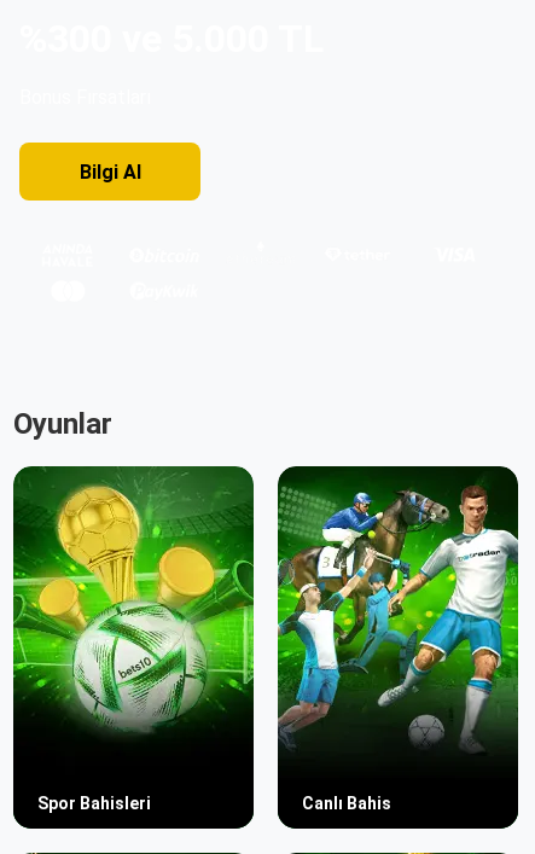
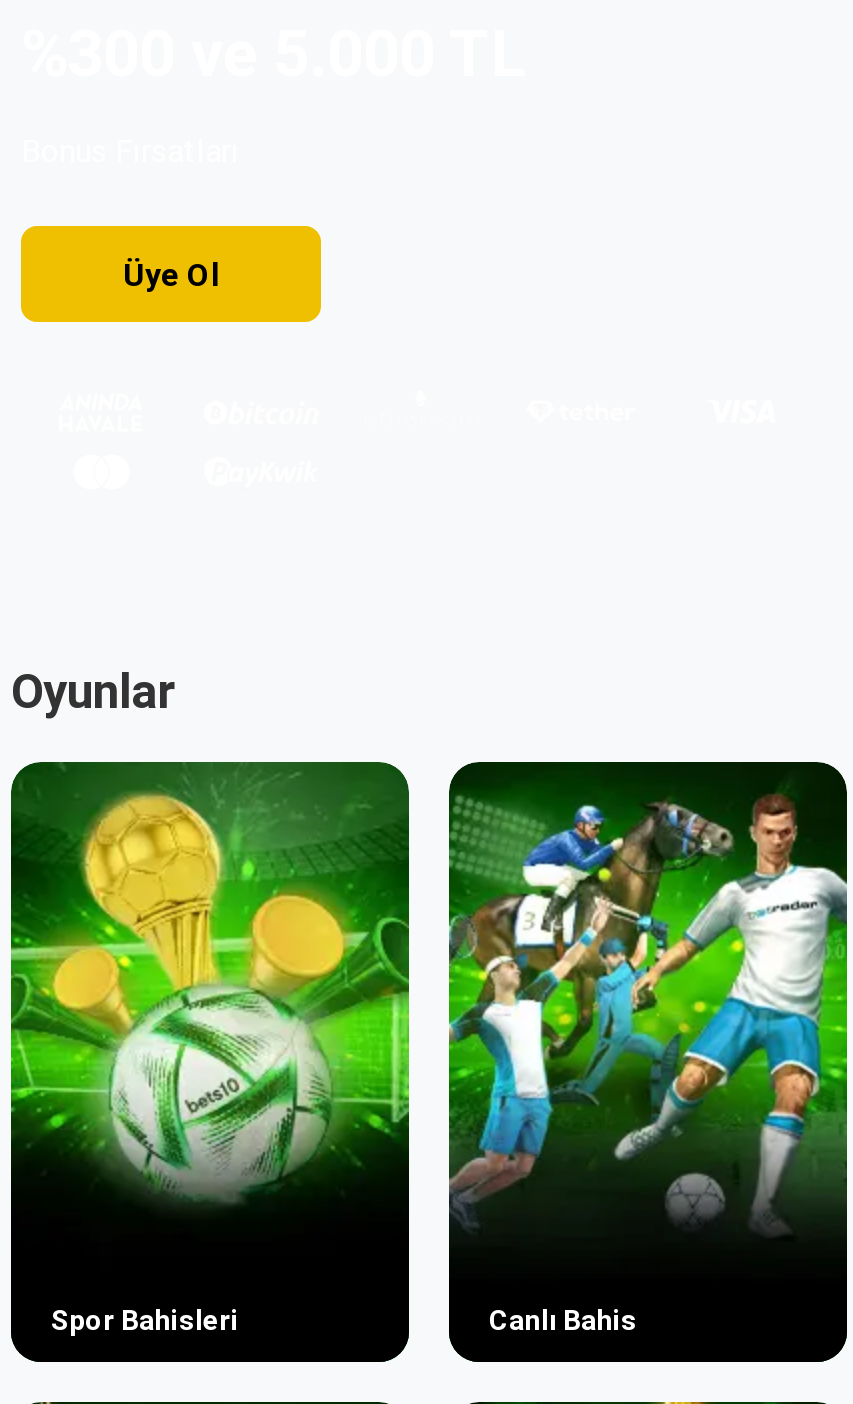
[79,161,141,184] Bilgi AI -> [123,256,219,294] Üye Ol

